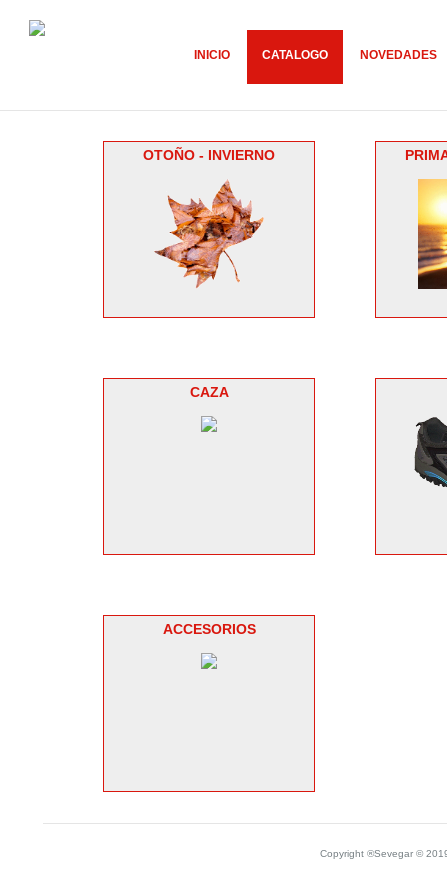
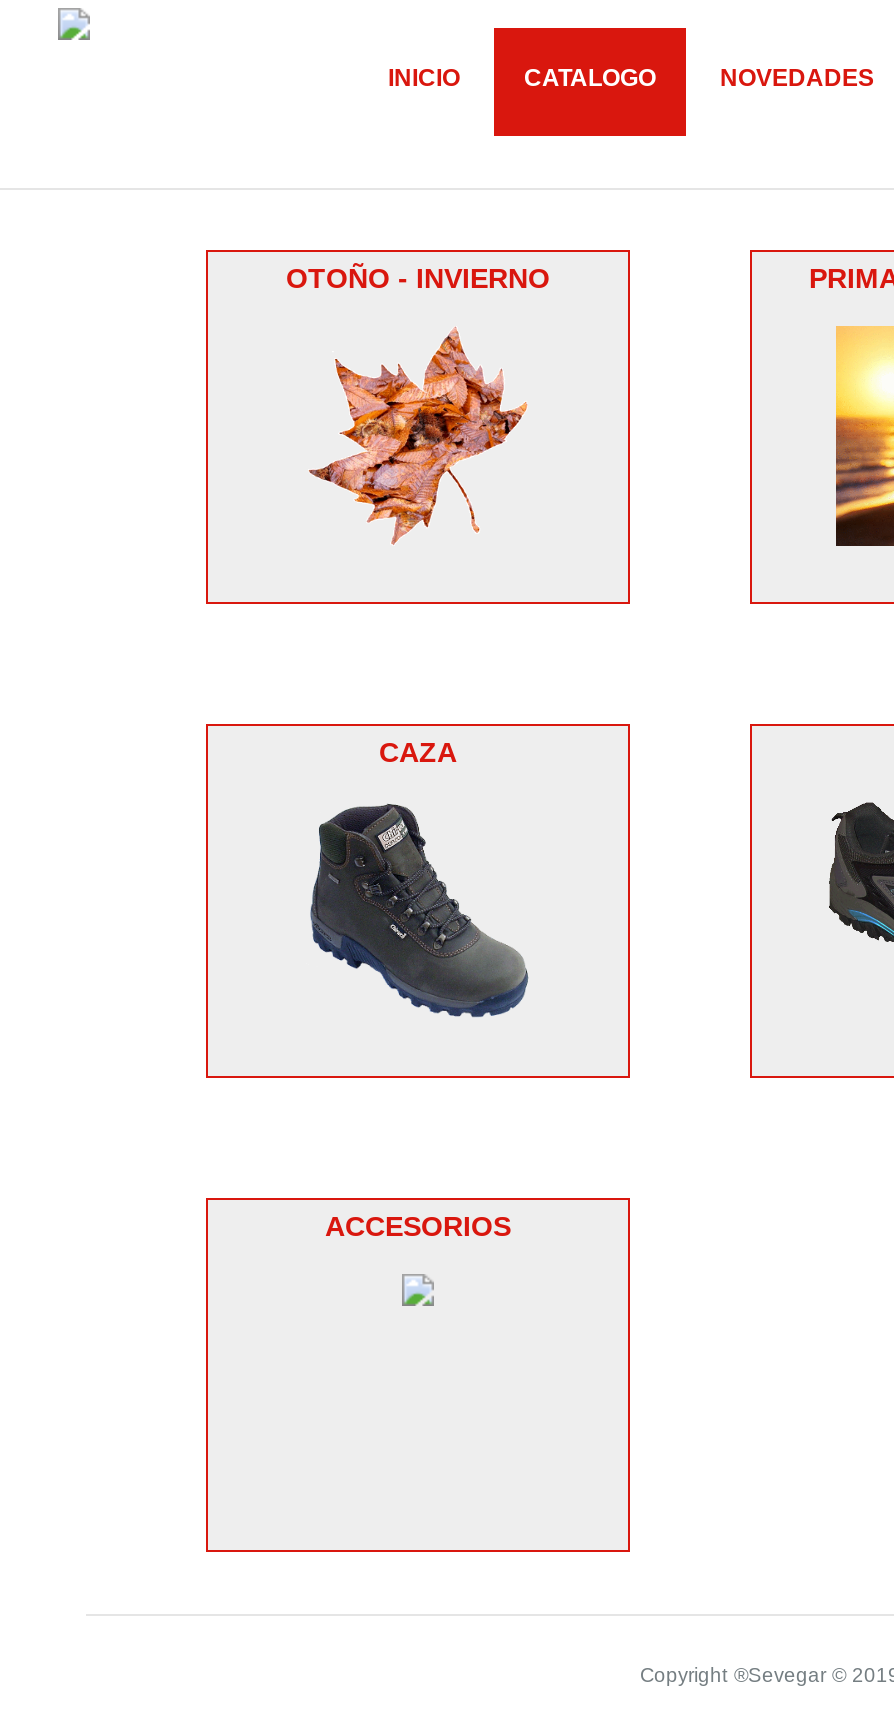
none -> [308,802,530,1020] [image]

